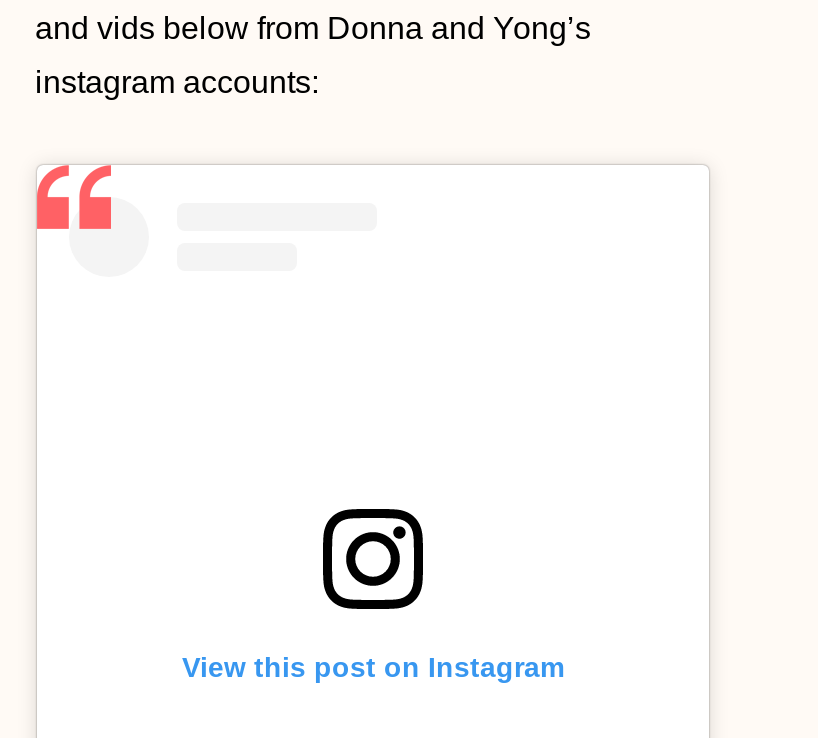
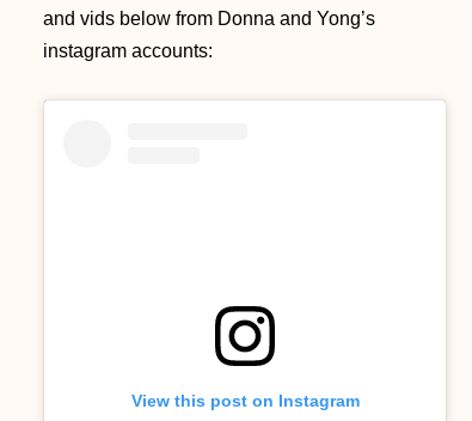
[35,163,113,231] [image] -> none

